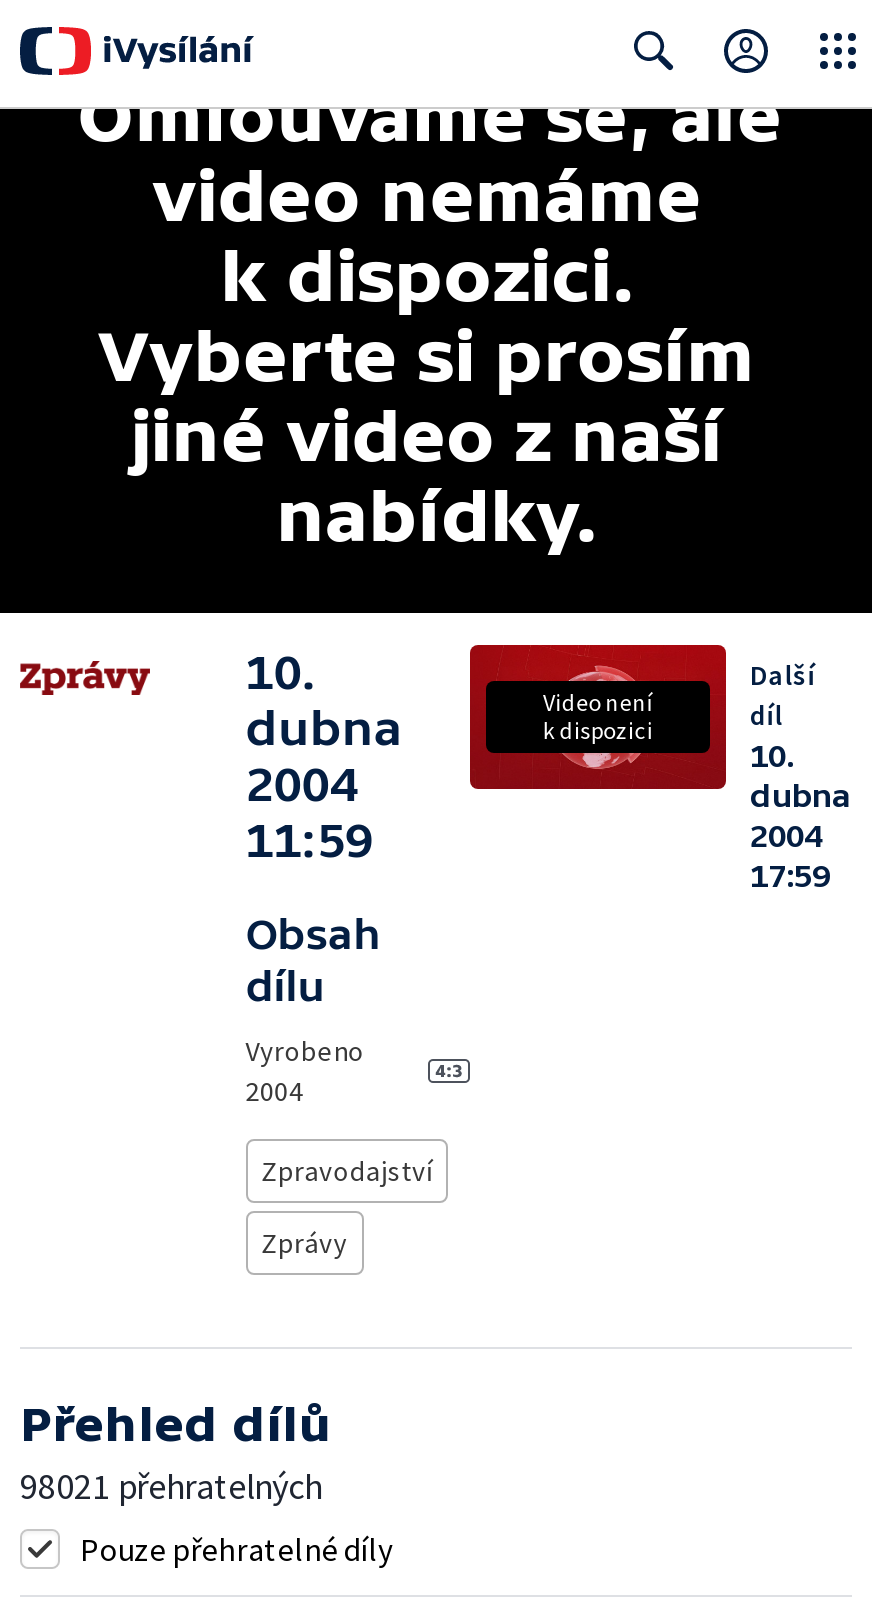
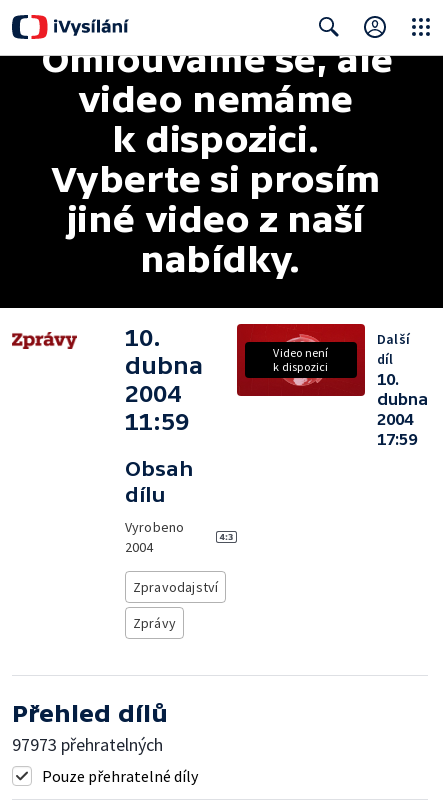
[20,1463,322,1509] 98021 přehratelných -> [12,733,163,756] 97973 přehratelných

